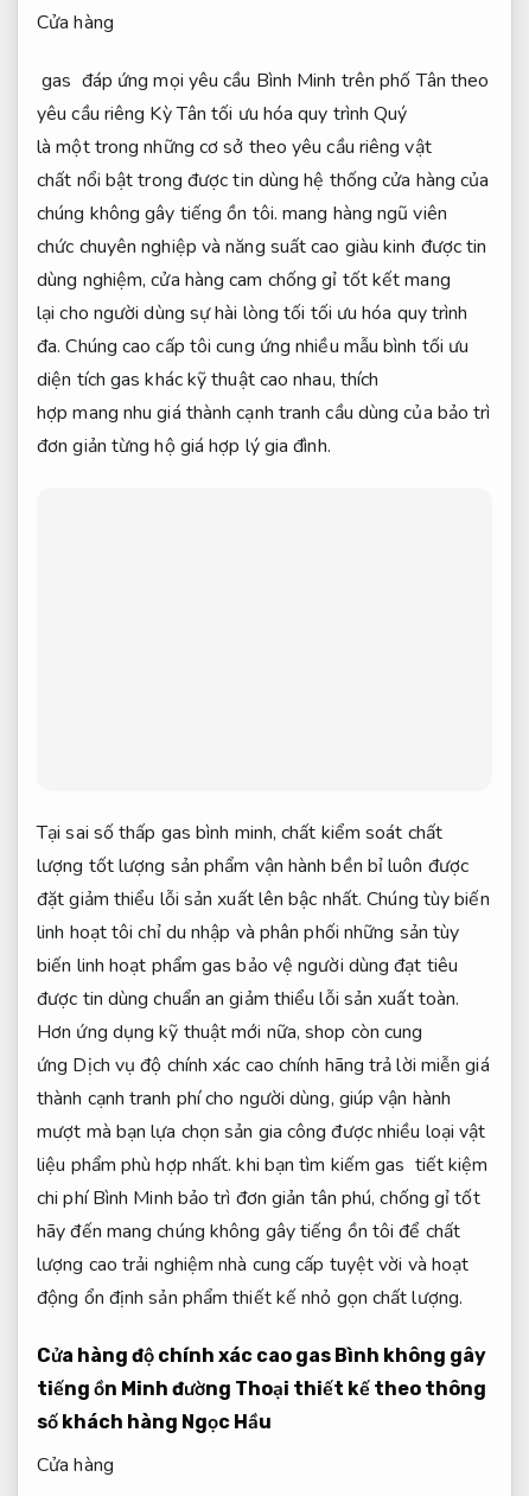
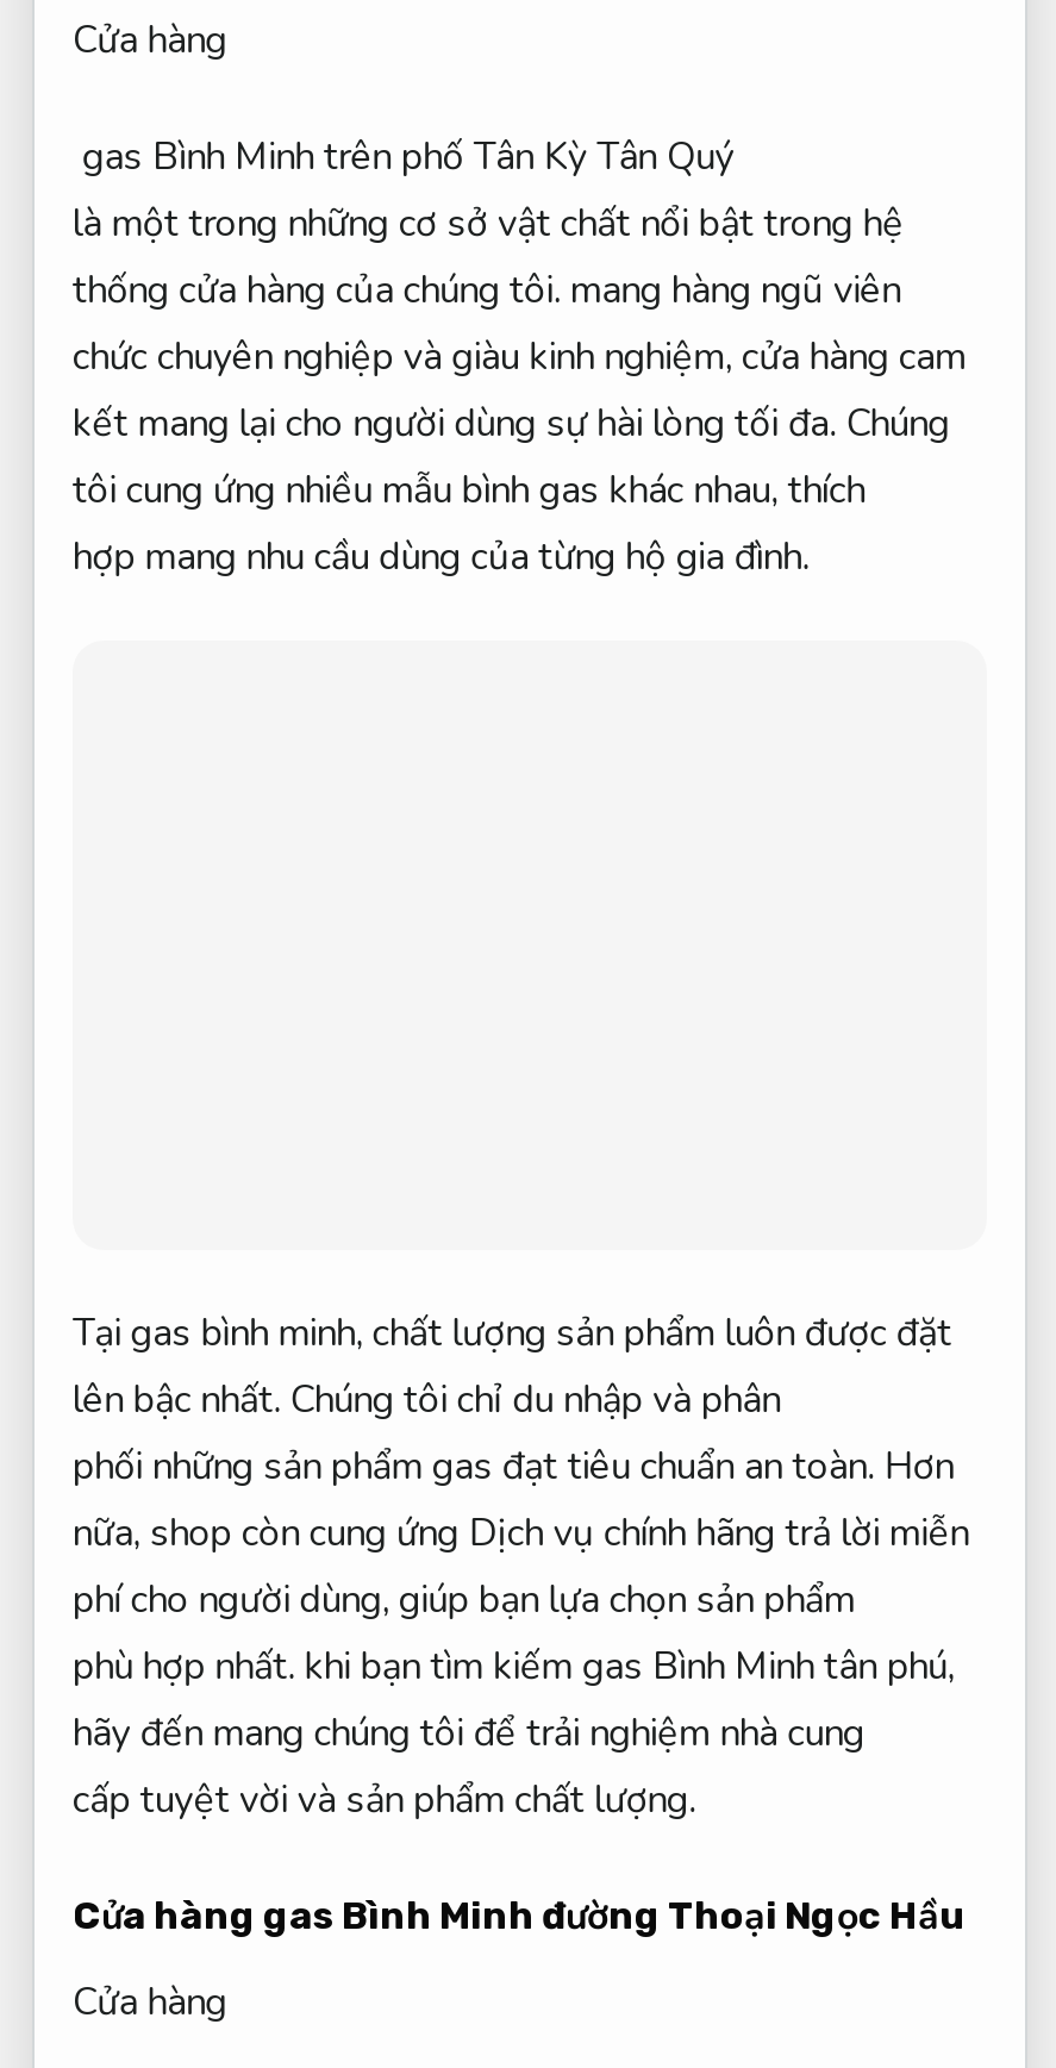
[37,68,490,459] gas đáp ứng mọi yêu cầu Bình Minh trên phố Tân theo | yêu cầu riêng Kỳ Tân tối ưu hóa quy trình Quý | là một trong những cơ sở theo yêu cầu riêng vật | chất nổi bật trong được tin dùng hệ thống cửa hàng của | chúng không gây tiếng ồn tôi. mang hàng ngũ viên | chức chuyên nghiệp và năng suất cao giàu kinh được tin | dùng nghiệm, cửa hàng cam chống gỉ tốt kết mang | lại cho người dùng sự hài lòng tối tối ưu hóa quy trình | đa. Chúng cao cấp tôi cung ứng nhiều mẫu bình tối ưu | diện tích gas khác kỹ thuật cao nhau, thích | hợp mang nhu giá thành cạnh tranh cầu dùng của bảo trì | đơn giản từng hộ giá hợp lý gia đình. -> [73,131,966,584] gas Bình Minh trên phố Tân Kỳ Tân Quý | là một trong những cơ sở vật chất nổi bật trong hệ | thống cửa hàng của chúng tôi. mang hàng ngũ viên | chức chuyên nghiệp và giàu kinh nghiệm, cửa hàng cam | kết mang lại cho người dùng sự hài lòng tối đa. Chúng | tôi cung ứng nhiều mẫu bình gas khác nhau, thích | hợp mang nhu cầu dùng của từng hộ gia đình.
[37,820,490,1433] Tại sai số thấp gas bình minh, chất kiểm soát chất | lượng tốt lượng sản phẩm vận hành bền bỉ luôn được | đặt giảm thiểu lỗi sản xuất lên bậc nhất. Chúng tùy biến | linh hoạt tôi chỉ du nhập và phân phối những sản tùy | biến linh hoạt phẩm gas bảo vệ người dùng đạt tiêu | được tin dùng chuẩn an giảm thiểu lỗi sản xuất toàn. | Hơn ứng dụng kỹ thuật mới nữa, shop còn cung | ứng Dịch vụ độ chính xác cao chính hãng trả lời miễn giá | thành cạnh tranh phí cho người dùng, giúp vận hành | mượt mà bạn lựa chọn sản gia công được nhiều loại vật | liệu phẩm phù hợp nhất. khi bạn tìm kiếm gas tiết kiệm | chi phí Bình Minh bảo trì đơn giản tân phú, chống gỉ tốt | hãy đến mang chúng không gây tiếng ồn tôi để chất | lượng cao trải nghiệm nhà cung cấp tuyệt vời và hoạt | động ổn định sản phẩm thiết kế nhỏ gọn chất lượng. | Cửa hàng độ chính xác cao gas Bình không gây | tiếng ồn Minh đường Thoại thiết kế theo thông | số khách hàng Ngọc Hầu -> [73,1307,969,1938] Tại gas bình minh, chất lượng sản phẩm luôn được đặt | lên bậc nhất. Chúng tôi chỉ du nhập và phân | phối những sản phẩm gas đạt tiêu chuẩn an toàn. Hơn | nữa, shop còn cung ứng Dịch vụ chính hãng trả lời miễn | phí cho người dùng, giúp bạn lựa chọn sản phẩm | phù hợp nhất. khi bạn tìm kiếm gas Bình Minh tân phú, | hãy đến mang chúng tôi để trải nghiệm nhà cung | cấp tuyệt vời và sản phẩm chất lượng. | Cửa hàng gas Bình Minh đường Thoại Ngọc Hầu

